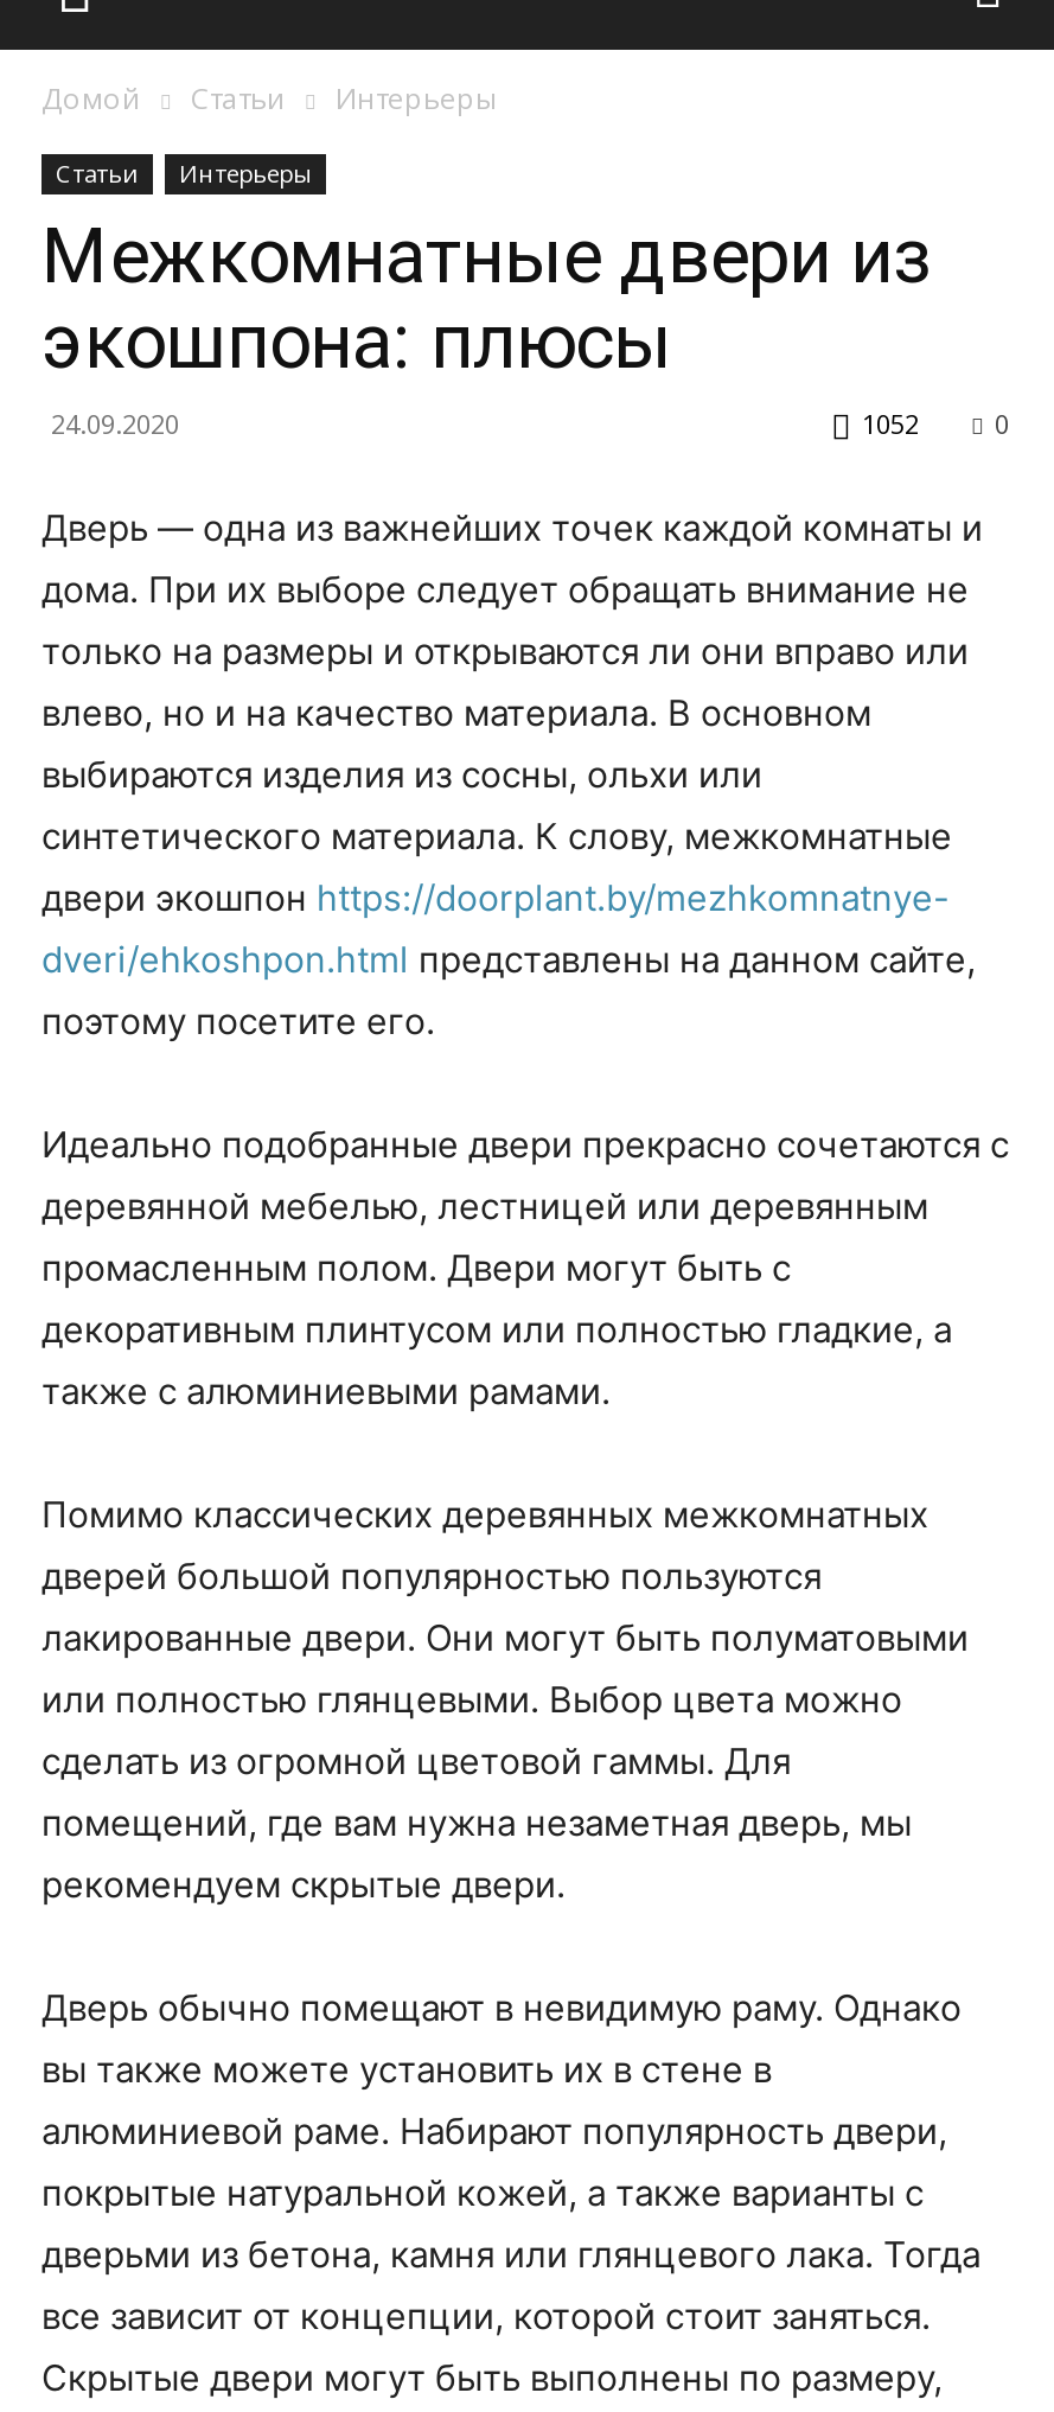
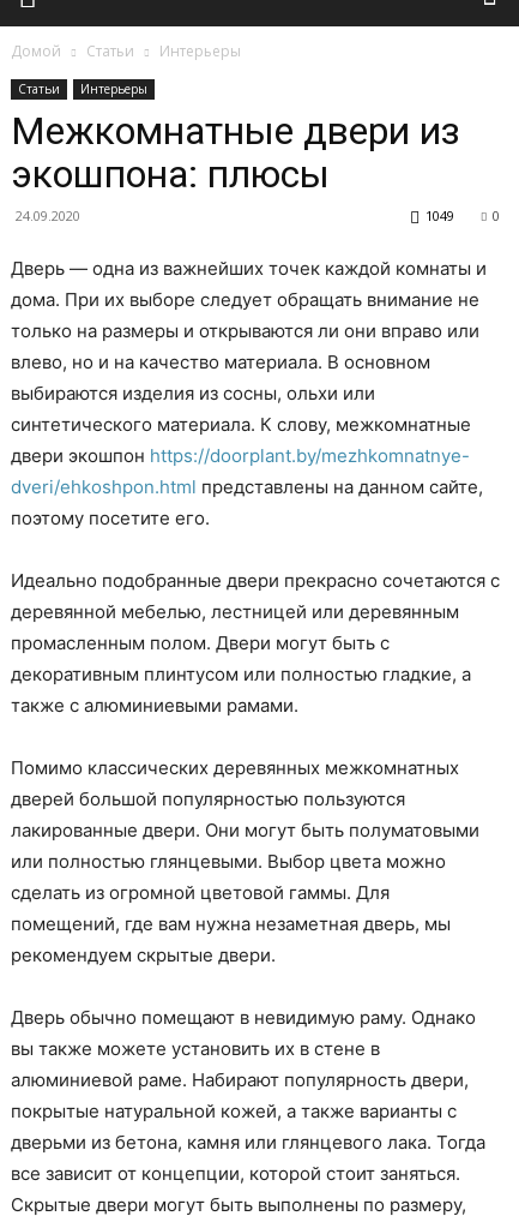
[862,406,919,441] 1052 -> [426,206,454,224] 1049

